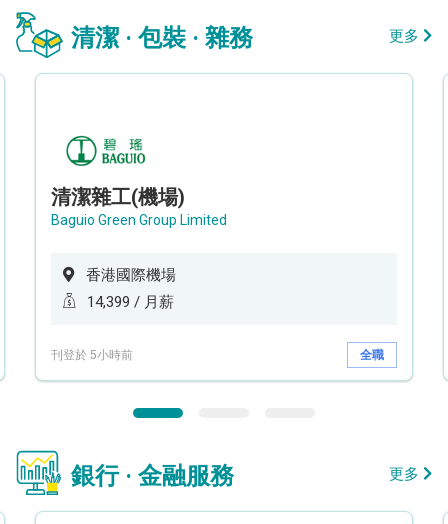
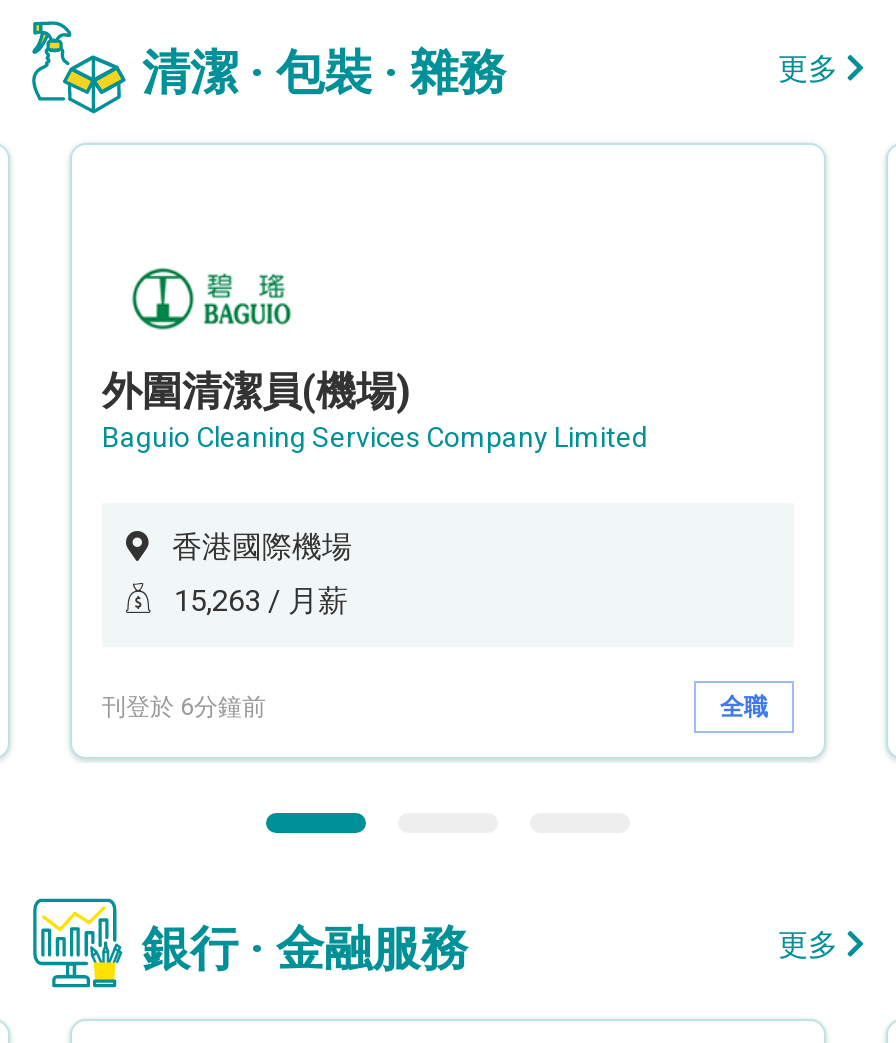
[51,185,227,228] 清潔雜工(機場) | Baguio Green Group Limited -> [102,367,648,453] 外圍清潔員(機場) | Baguio Cleaning Services Company Limited
[87,293,174,311] 14,399 / 月薪 -> [174,583,348,619] 15,263 / 月薪
[51,347,133,361] 刊登於 5小時前 -> [102,692,266,720] 刊登於 6分鐘前

